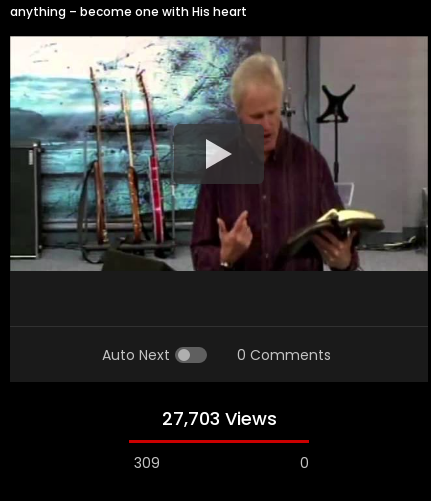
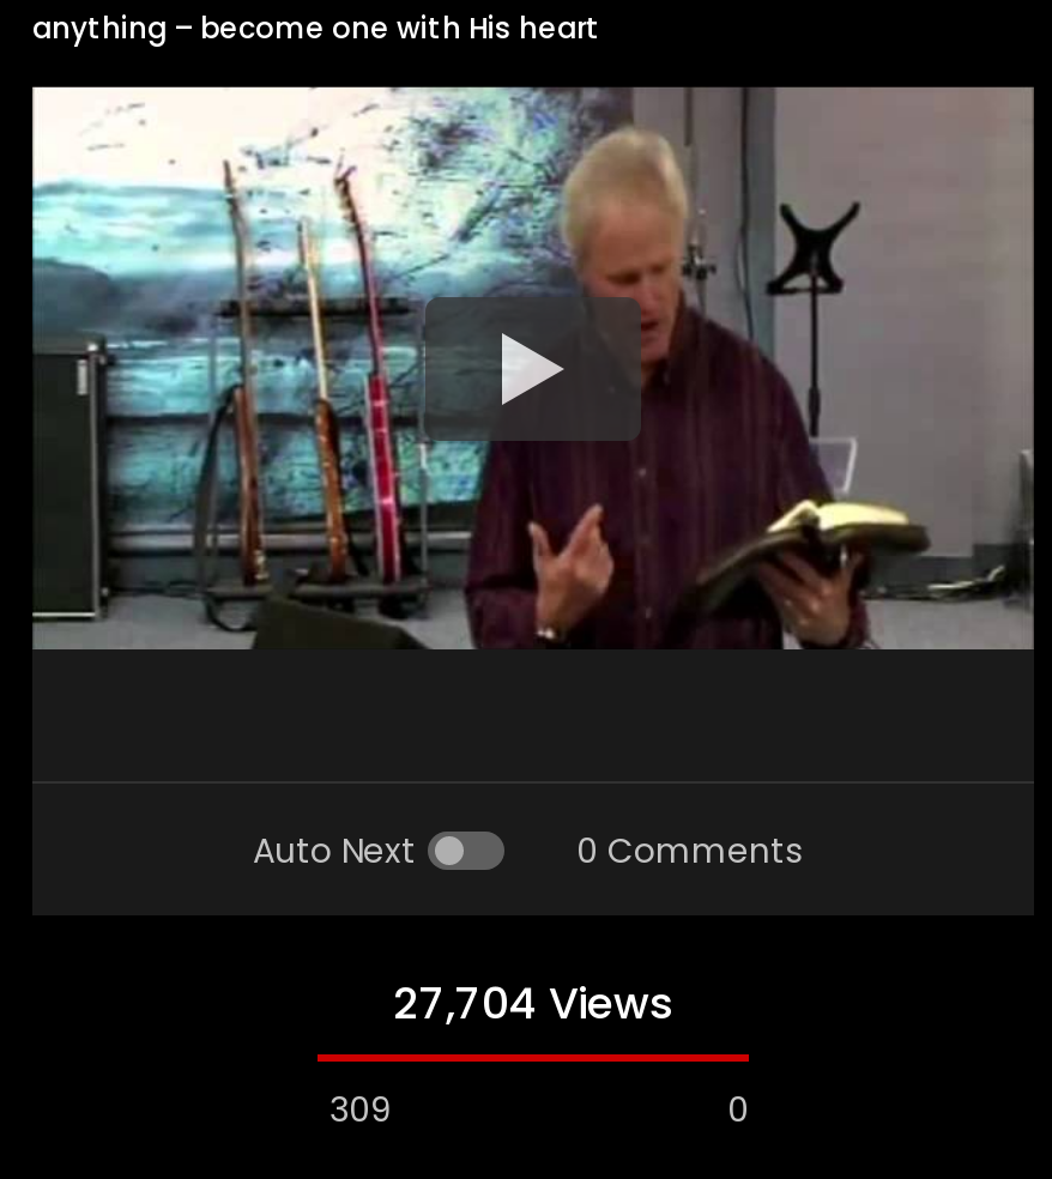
[161,406,276,431] 27,703 Views -> [393,973,673,1033] 27,704 Views

